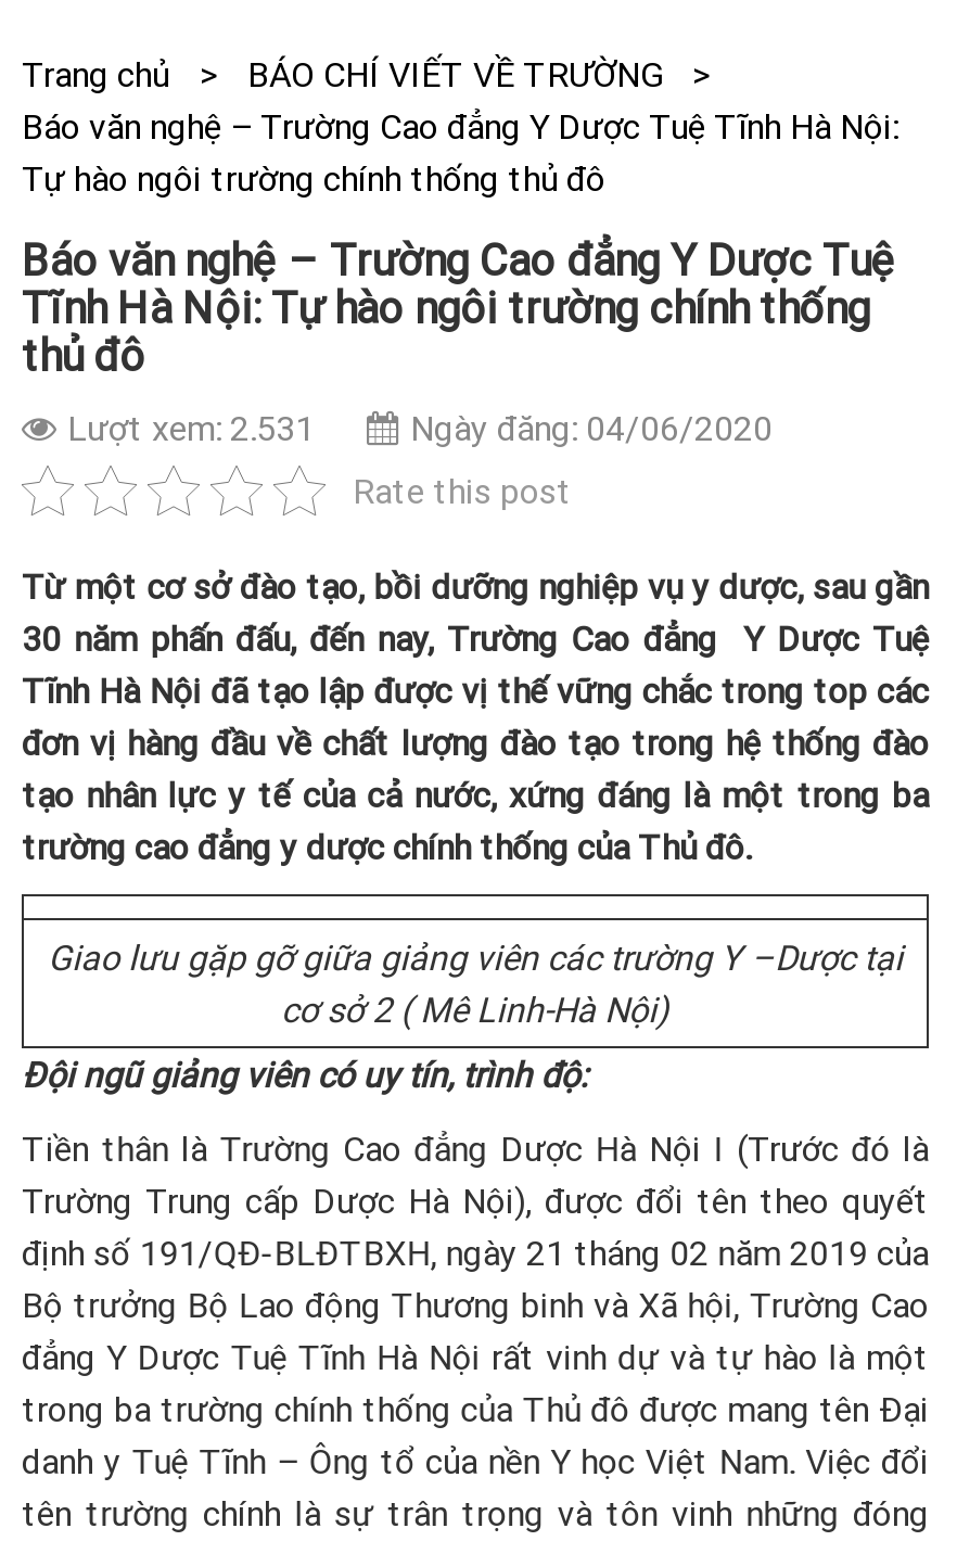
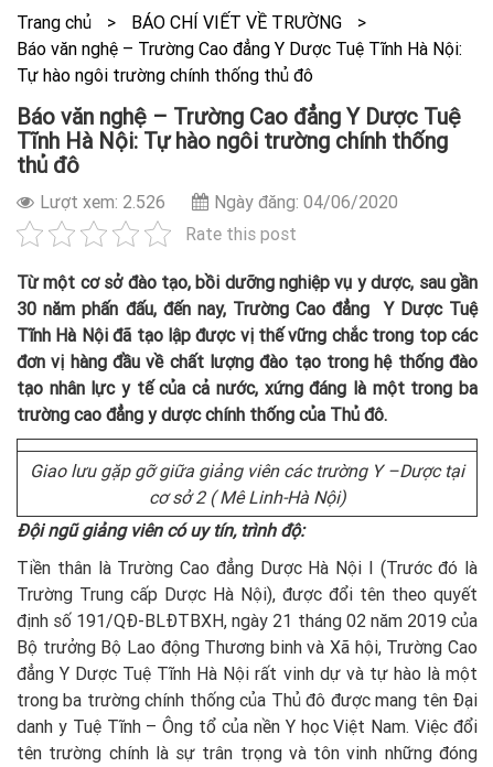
[67,406,773,449] Lượt xem: 2.531 Ngày đăng: 04/06/2020 -> [40,191,398,213] Lượt xem: 2.526 Ngày đăng: 04/06/2020

